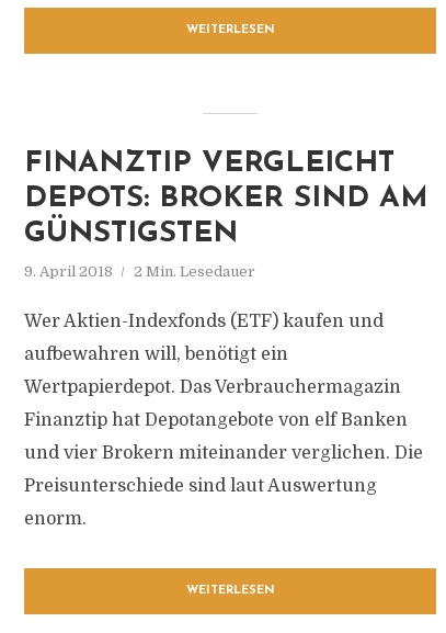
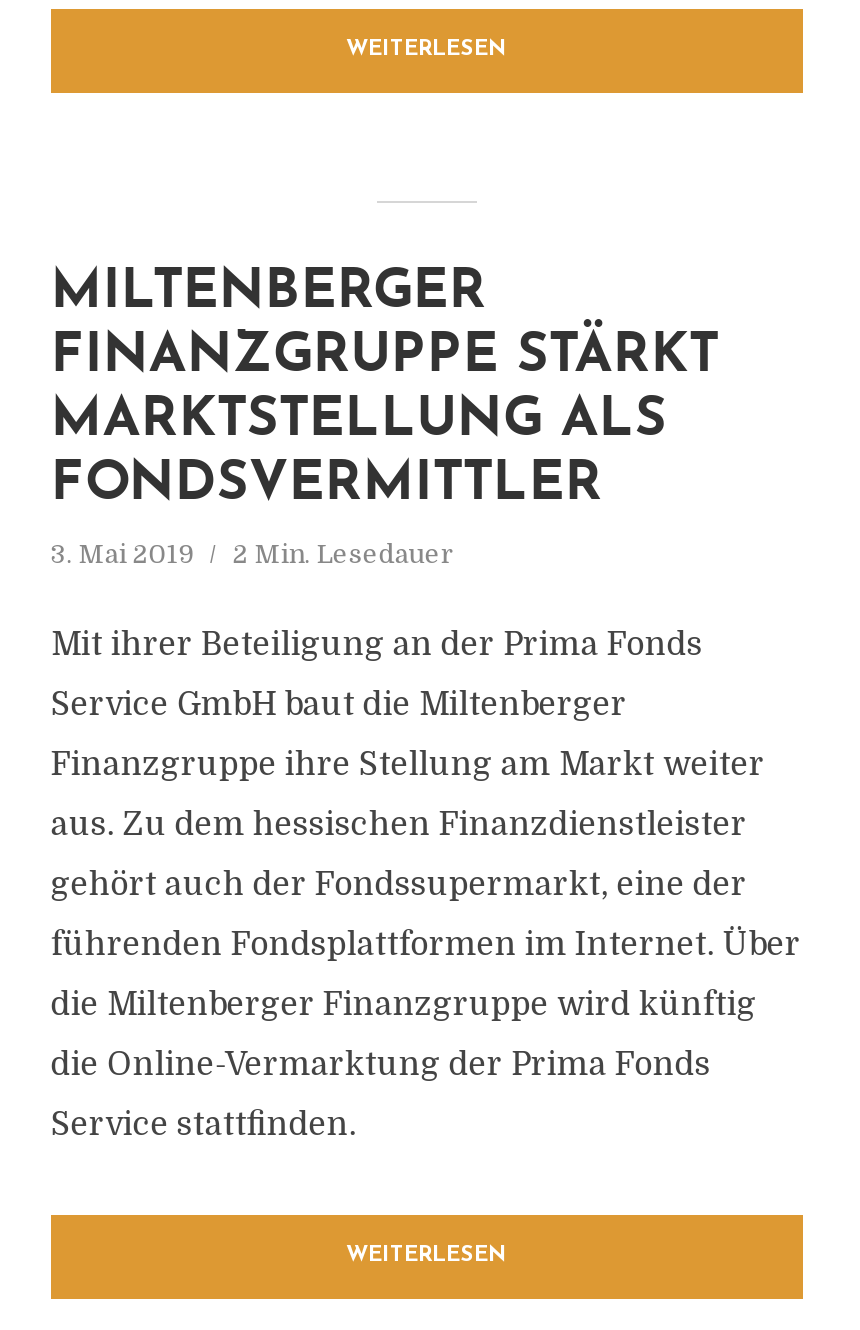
[24,149,428,249] FINANZTIP VERGLEICHT | DEPOTS: BROKER SIND AM | GÜNSTIGSTEN -> [51,267,719,513] MILTENBERGER | FINANZGRUPPE STÄRKT | MARKTSTELLUNG ALS | FONDSVERMITTLER
[24,263,255,280] 9. April 2018 2 Min. Lesedauer -> [51,539,455,569] 3. Mai 2019 2 Min. Lesedauer
[24,312,423,529] Wer Aktien-Indexfonds (ETF) kaufen und | aufbewahren will, benötigt ein | Wertpapierdepot. Das Verbrauchermagazin | Finanztip hat Depotangebote von elf Banken | und vier Brokern miteinander verglichen. Die | Preisunterschiede sind laut Auswertung | enorm. -> [51,627,801,1143] Mit ihrer Beteiligung an der Prima Fonds | Service GmbH baut die Miltenberger | Finanzgruppe ihre Stellung am Markt weiter | aus. Zu dem hessischen Finanzdienstleister | gehört auch der Fondssupermarkt, eine der | führenden Fondsplattformen im Internet. Über | die Miltenberger Finanzgruppe wird künftig | die Online-Vermarktung der Prima Fonds | Service stattfinden.

